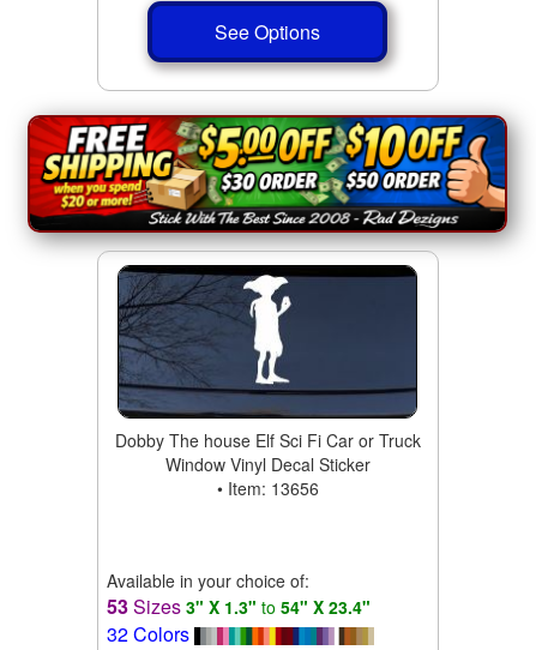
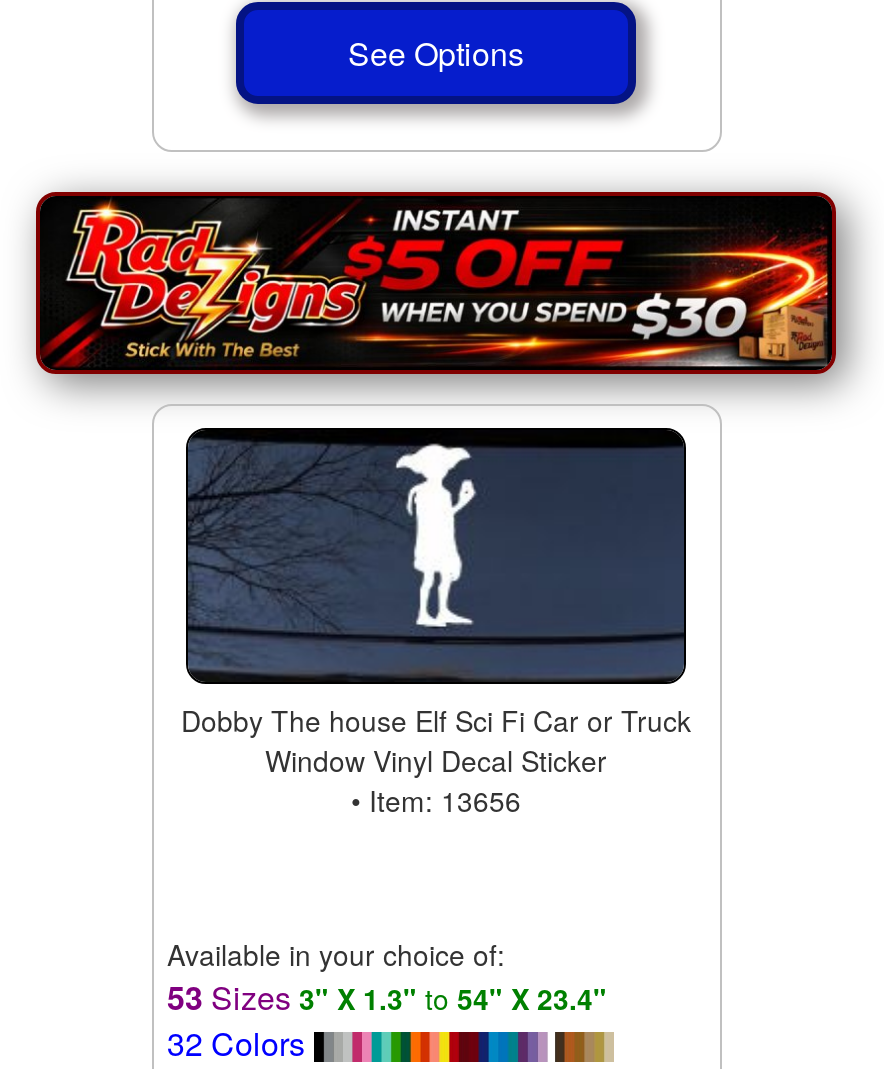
[29,116,506,229] [image] -> [38,194,834,368] [image]

